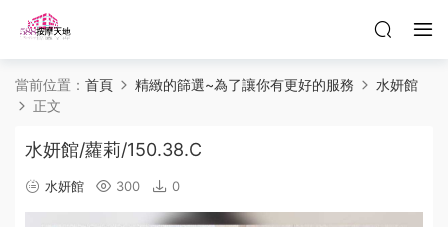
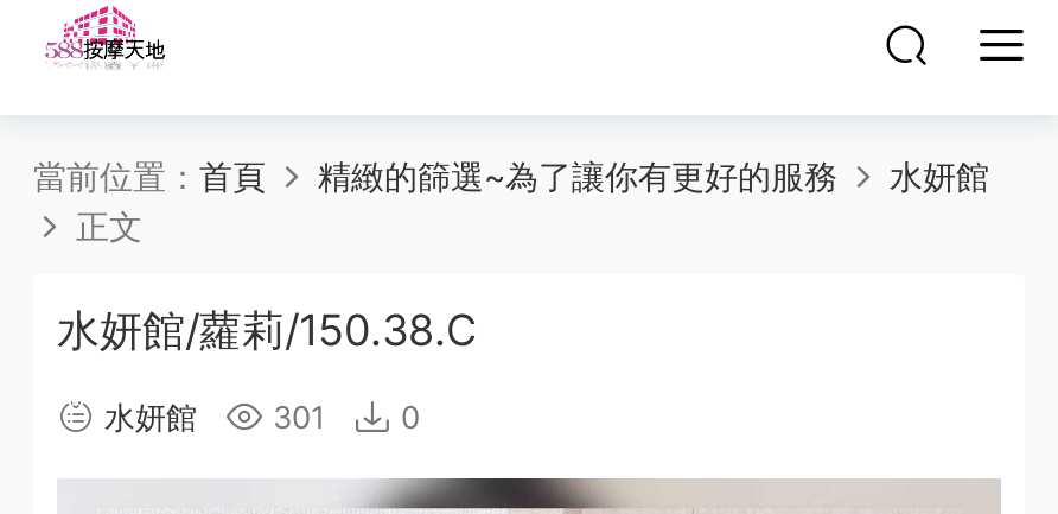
[45,178,180,194] 水妍館 300 0 -> [104,398,420,436] 水妍館 301 0

